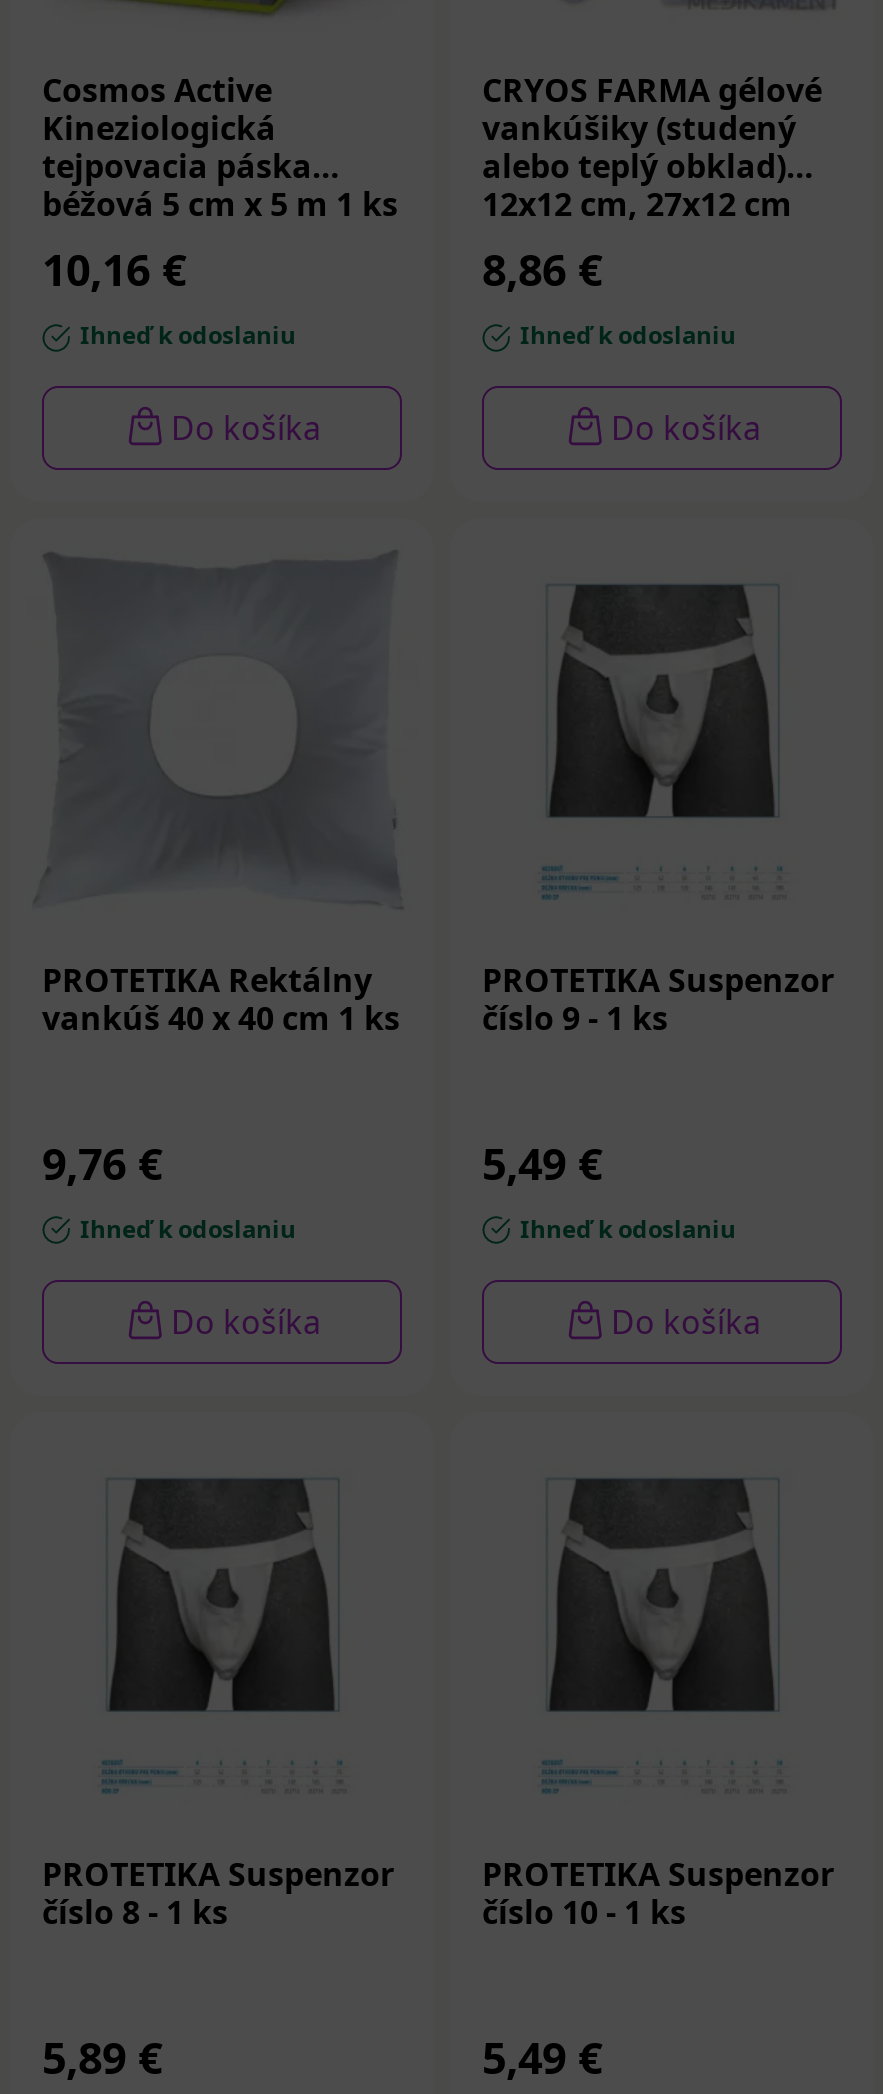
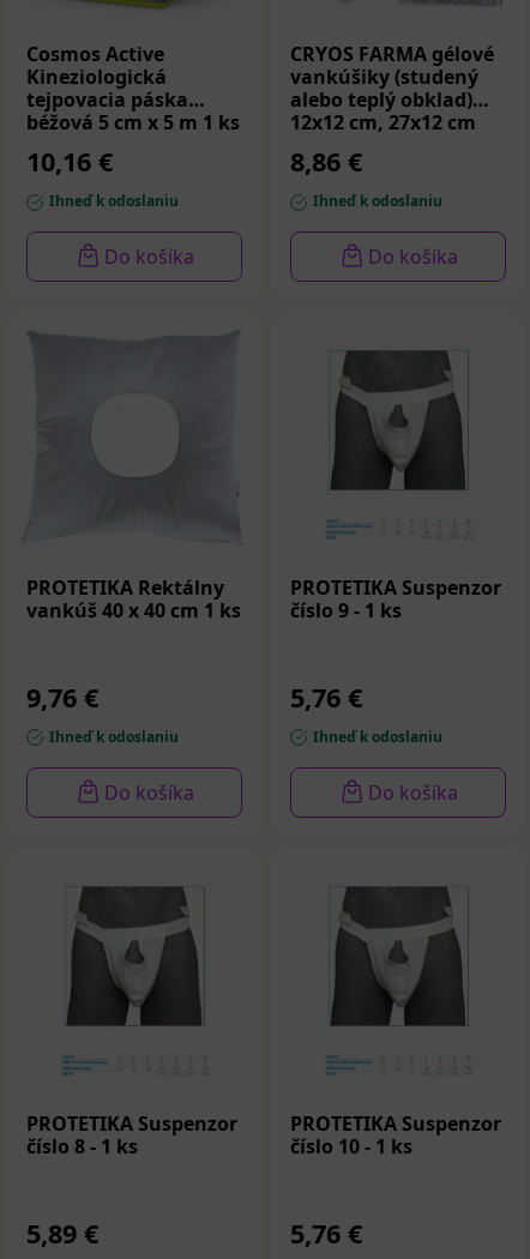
[482,1133,602,1191] 5,49 € -> [290,680,362,714] 5,76 €
[482,2027,602,2085] 5,49 € -> [290,1215,362,1250] 5,76 €

